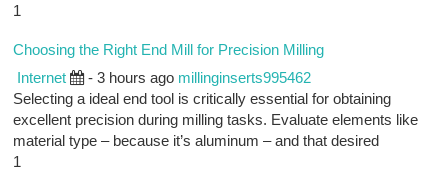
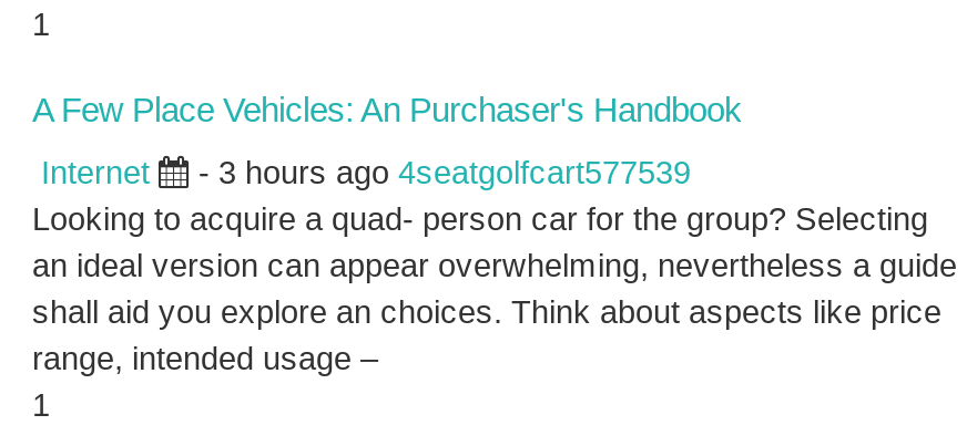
[13,41,324,58] Choosing the Right End Mill for Precision Milling -> [32,91,742,128] A Few Place Vehicles: An Purchaser's Handbook
[13,70,418,149] - 3 hours ago millinginserts995462 | Selecting a ideal end tool is critically essential for obtaining | excellent precision during milling tasks. Evaluate elements like | material type – because it’s aluminum – and that desired -> [32,155,957,376] - 3 hours ago 4seatgolfcart577539 | Looking to acquire a quad- person car for the group? Selecting | an ideal version can appear overwhelming, nevertheless a guide | shall aid you explore an choices. Think about aspects like price | range, intended usage –

